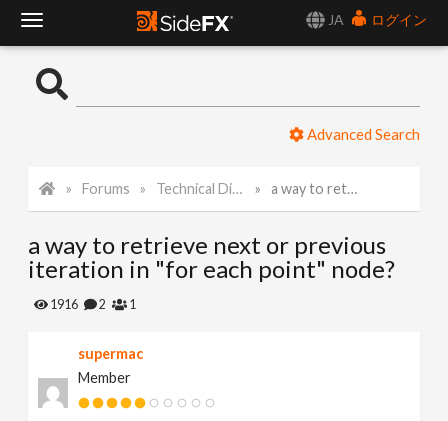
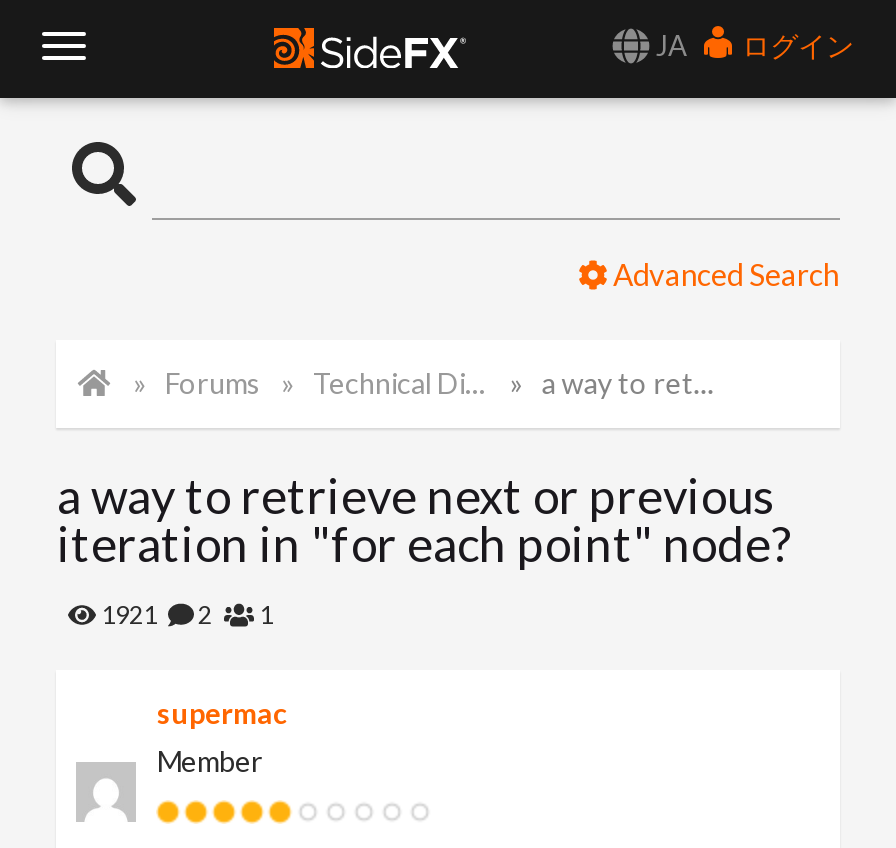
[48,297,84,312] 1916 -> [97,600,169,630] 1921

